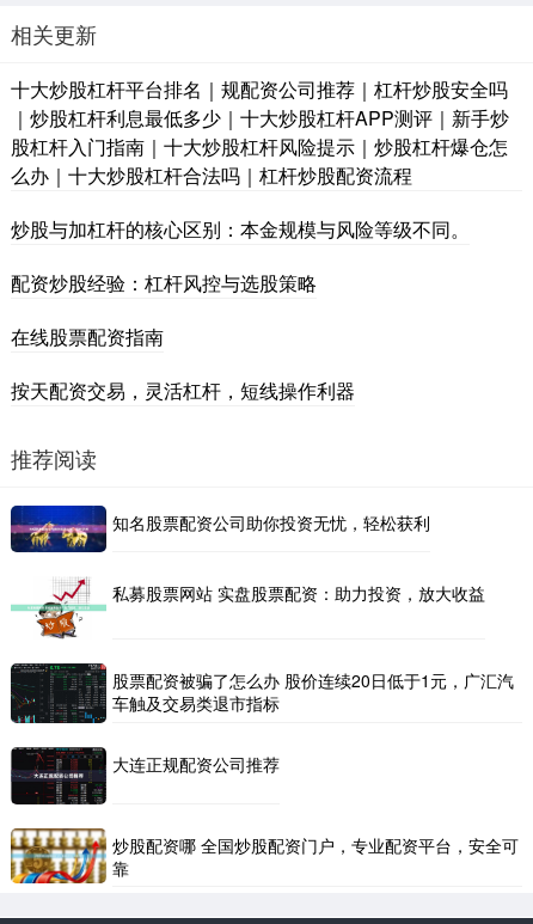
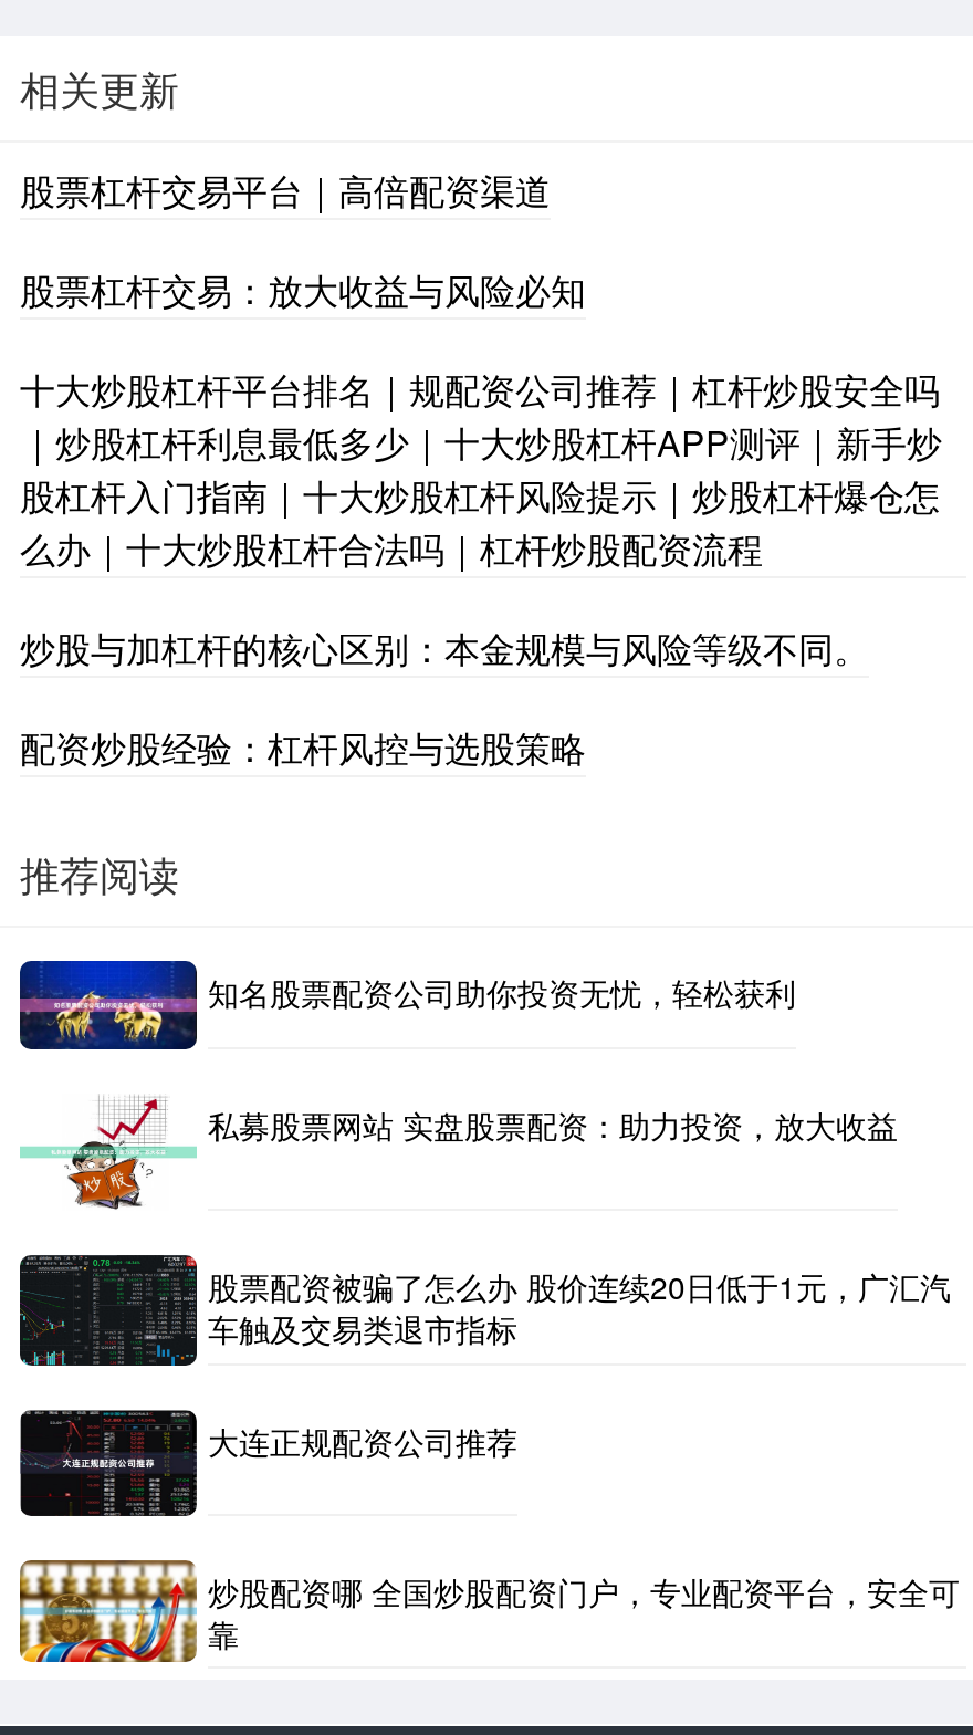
none -> [20,166,586,317] 股票杠杆交易平台｜高倍配资渠道 | 股票杠杆交易：放大收益与风险必知
moved [11,75,509,296] -> [20,365,942,775]: 十大炒股杠杆平台排名｜规配资公司推荐｜杠杆炒股安全吗 | ｜炒股杠杆利息最低多少｜十大炒股杠杆APP测评｜新手炒 | 股杠杆入门指南｜十大炒股杠杆风险提示｜炒股杠杆爆仓怎 | 么办｜十大炒股杠杆合法吗｜杠杆炒股配资流程 | 炒股与加杠杆的核心区别：本金规模与风险等级不同。 | 配资炒股经验：杠杆风控与选股策略
[11,322,355,404] 在线股票配资指南 | 按天配资交易，灵活杠杆，短线操作利器 -> none

